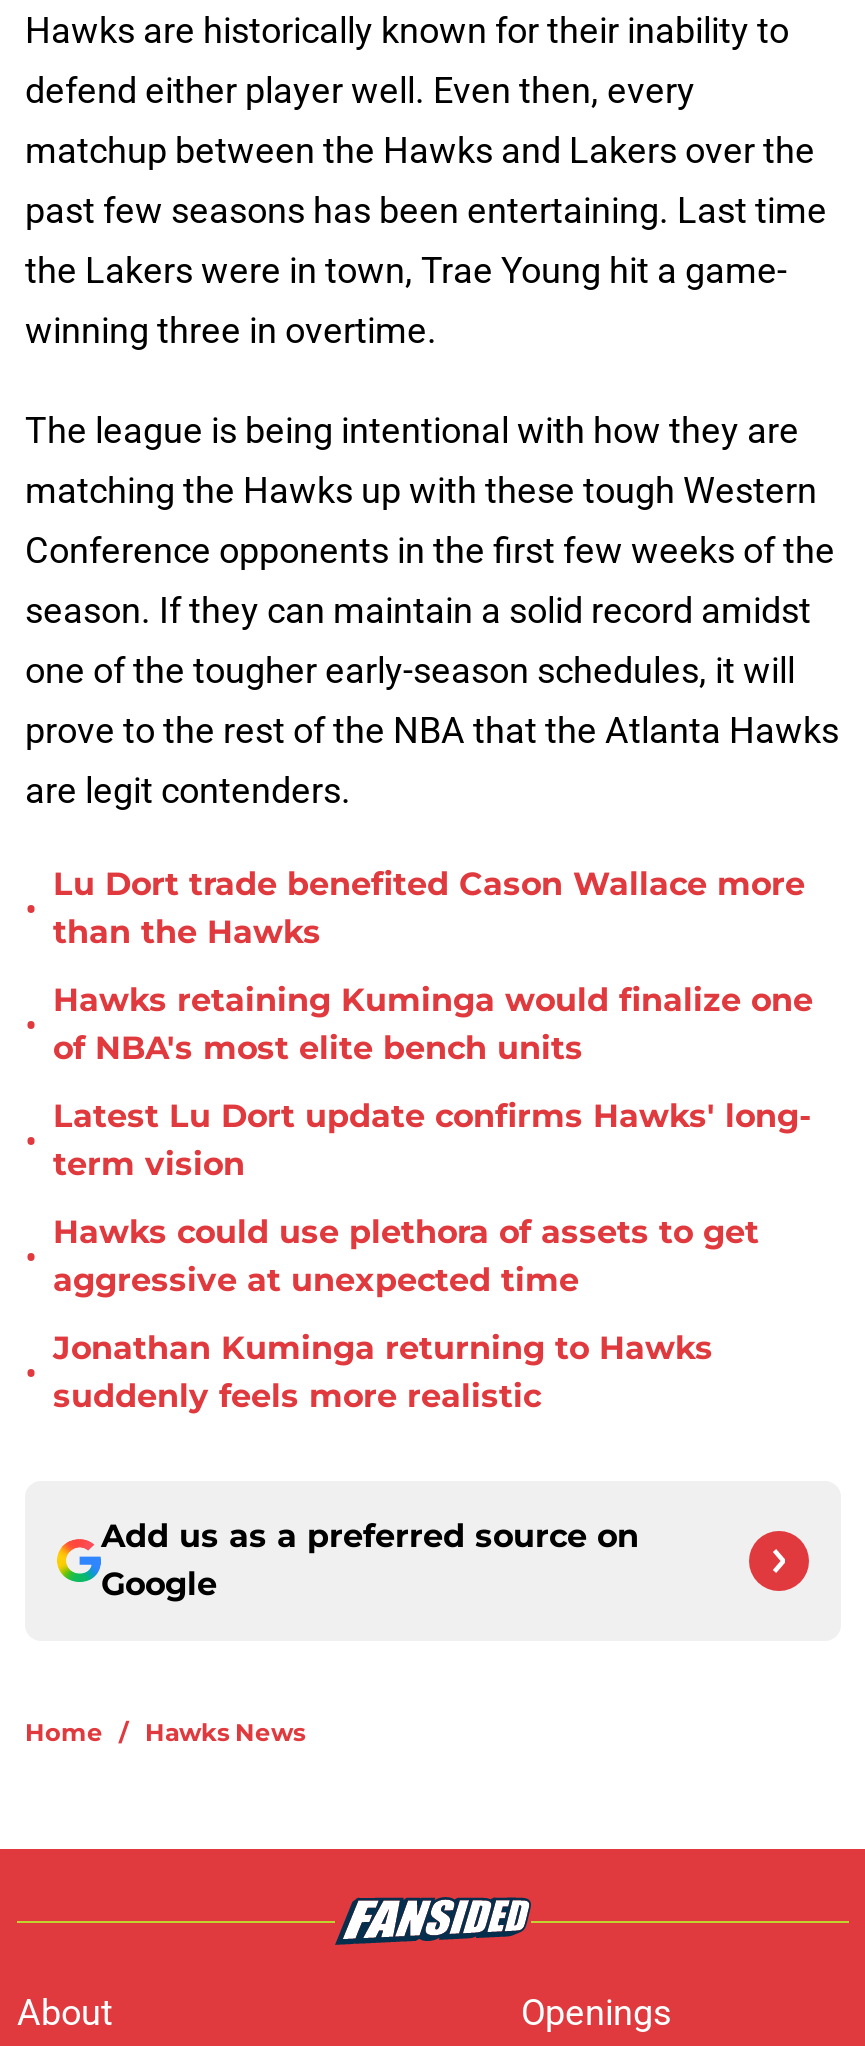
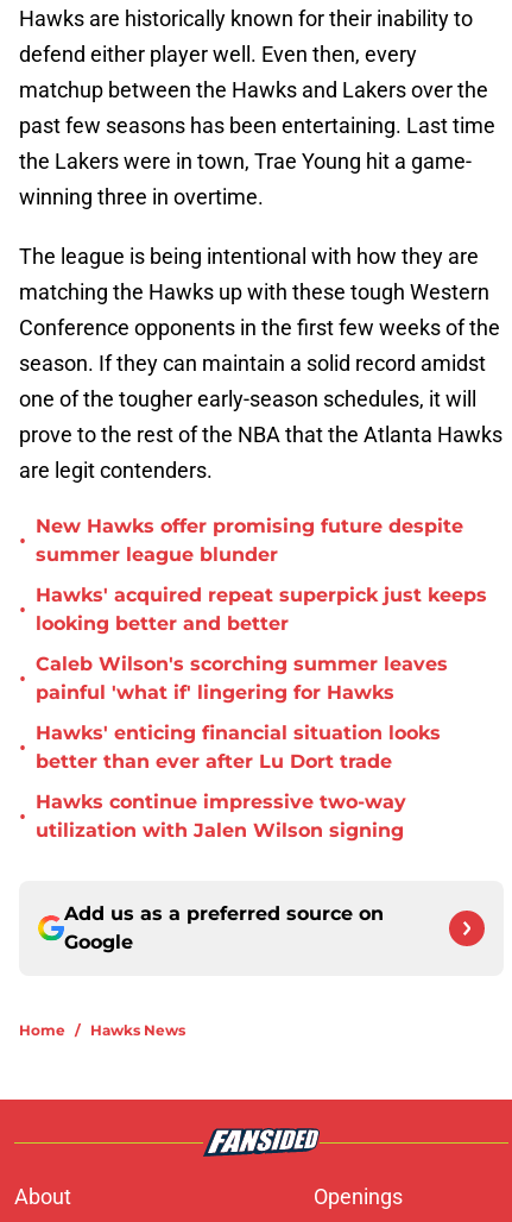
[53,865,805,951] Lu Dort trade benefited Cason Wallace more | than the Hawks -> [36,515,463,566] New Hawks offer promising future despite | summer league blunder
[53,981,813,1067] Hawks retaining Kuminga would finalize one | of NBA's most elite bench units -> [36,584,487,635] Hawks' acquired repeat superpick just keeps | looking better and better
[53,1097,811,1183] Latest Lu Dort update confirms Hawks' long- | term vision -> [36,653,448,704] Caleb Wilson's scorching summer leaves | painful 'what if' lingering for Hawks
[53,1213,759,1299] Hawks could use plethora of assets to get | aggressive at unexpected time -> [36,722,441,773] Hawks' enticing financial situation looks | better than ever after Lu Dort trade
[53,1329,713,1415] Jonathan Kuminga returning to Hawks | suddenly feels more realistic -> [36,790,406,842] Hawks continue impressive two-way | utilization with Jalen Wilson signing

